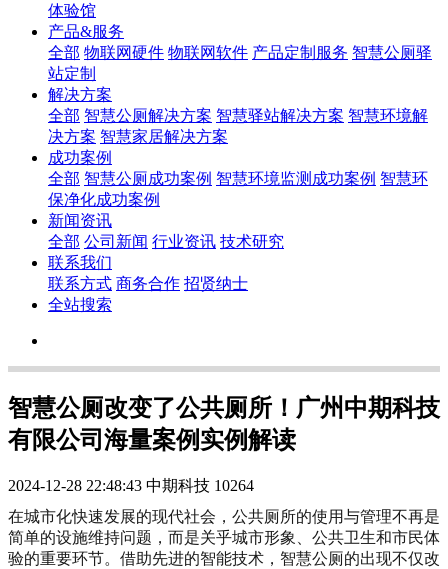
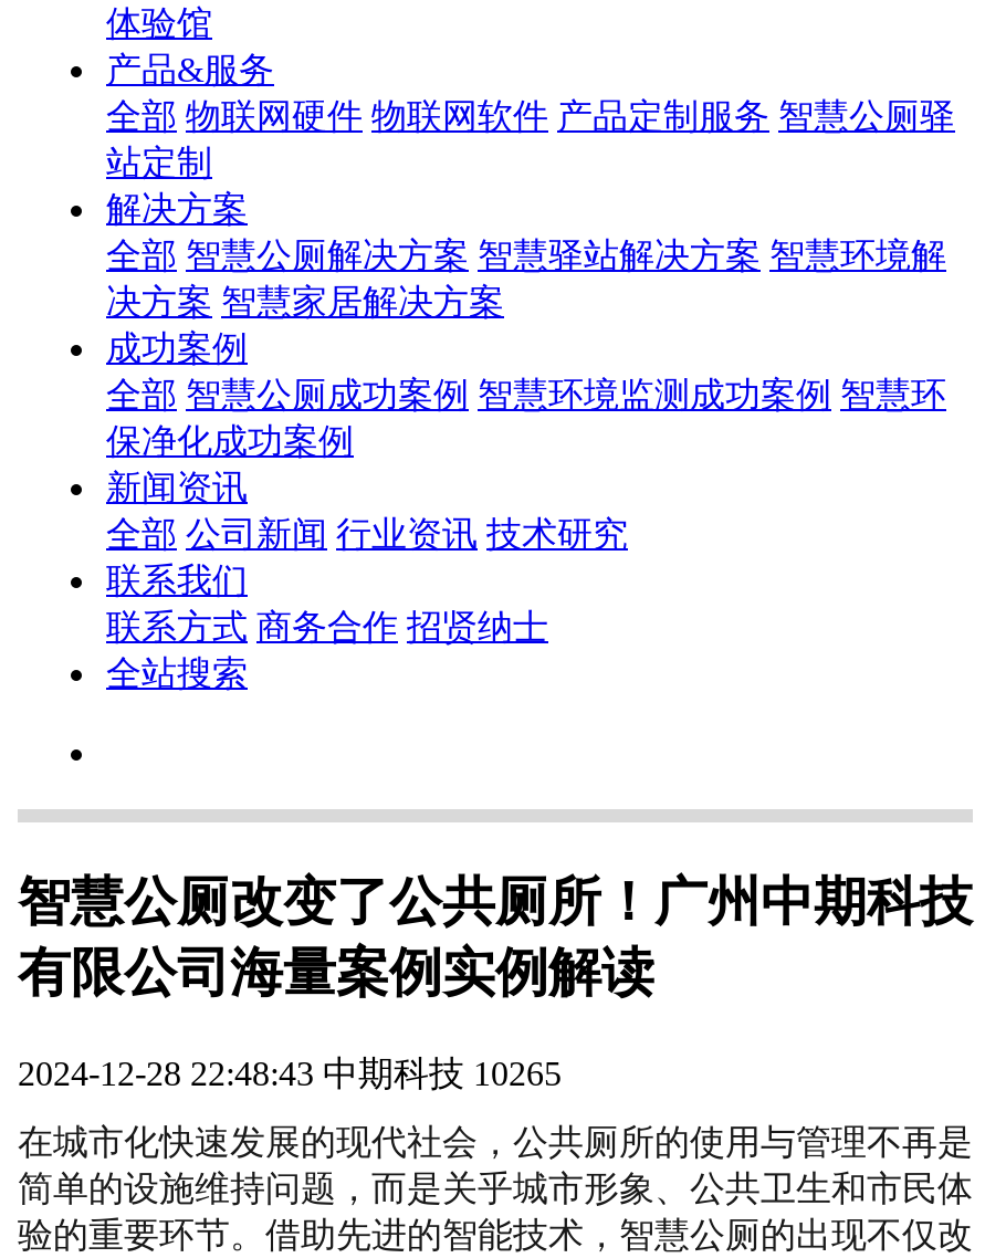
[8,477,254,494] 2024-12-28 22:48:43 中期科技 10264 -> [18,1054,562,1092] 2024-12-28 22:48:43 中期科技 10265

